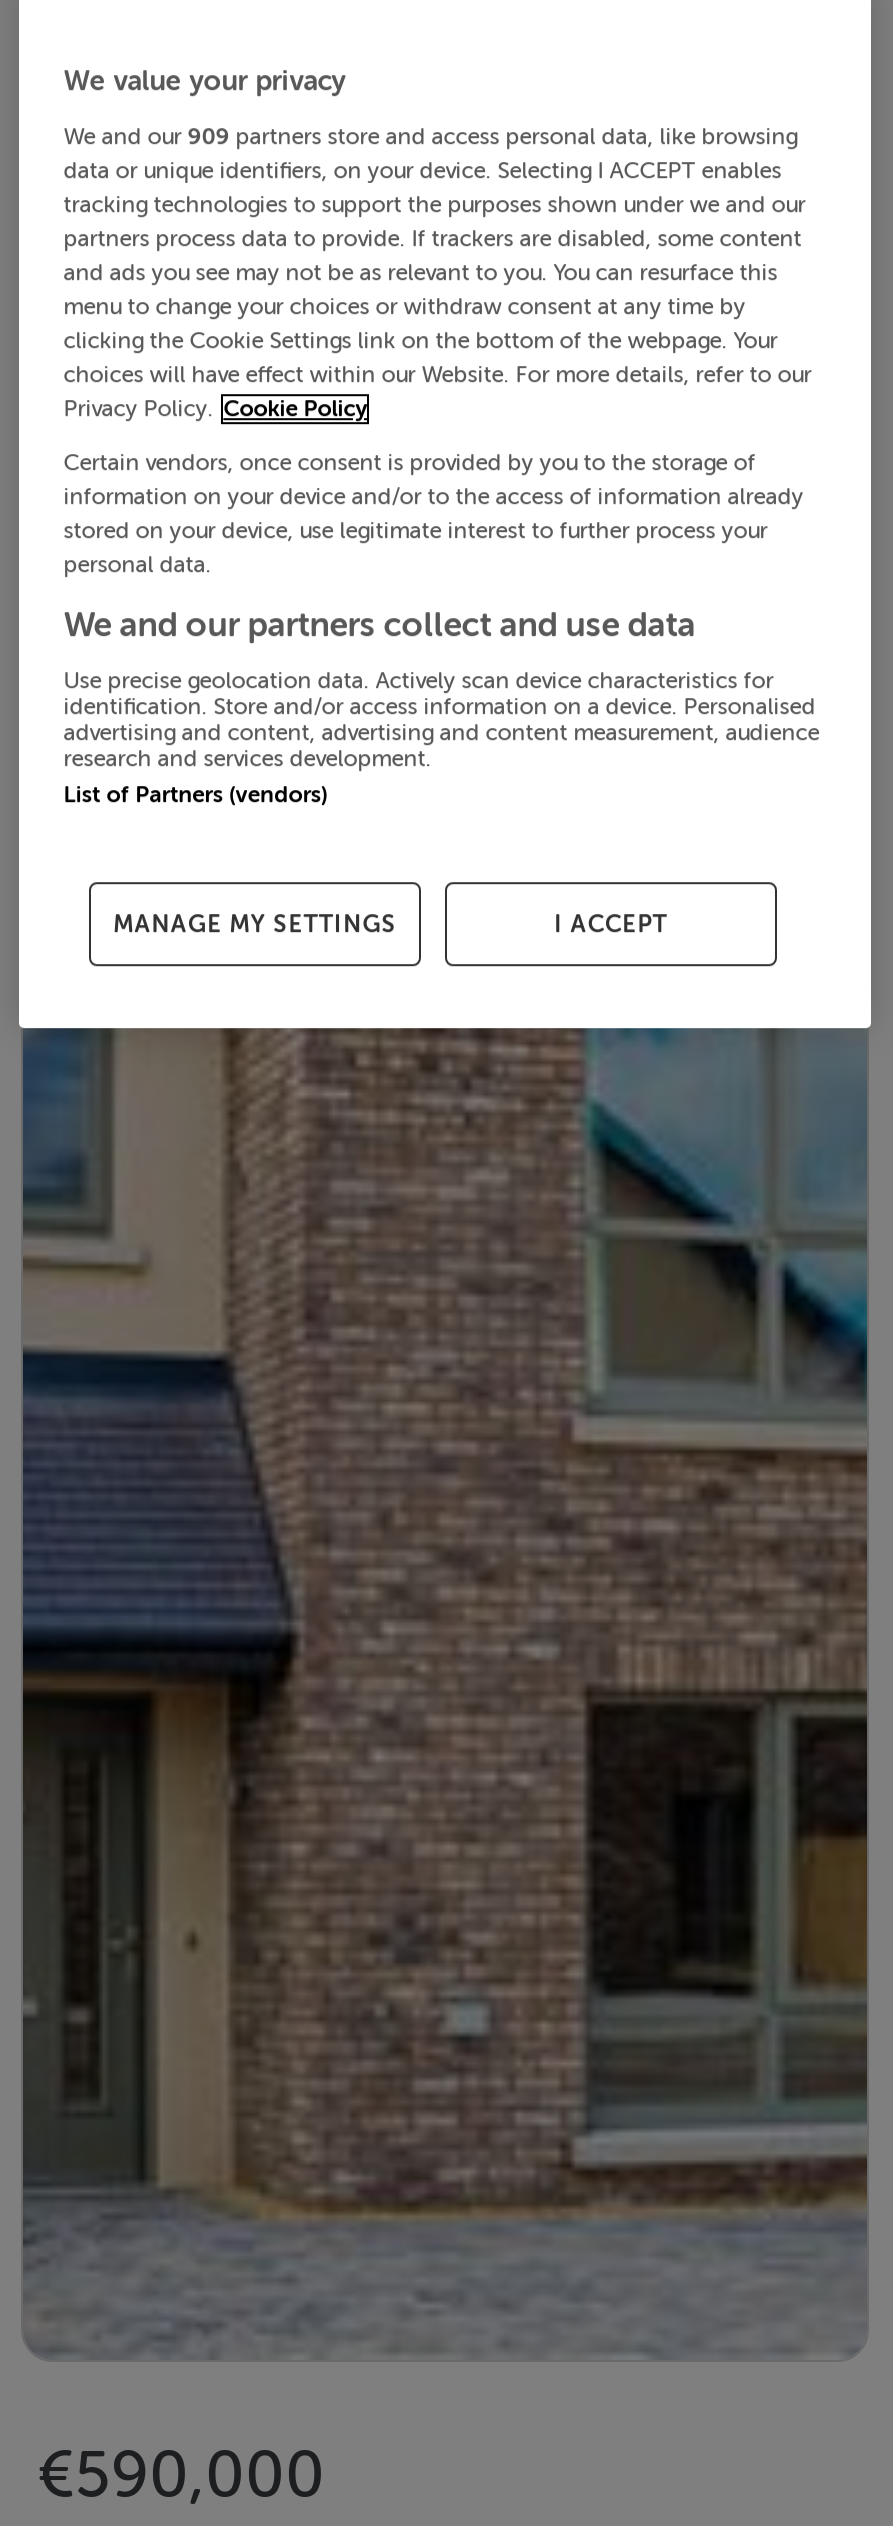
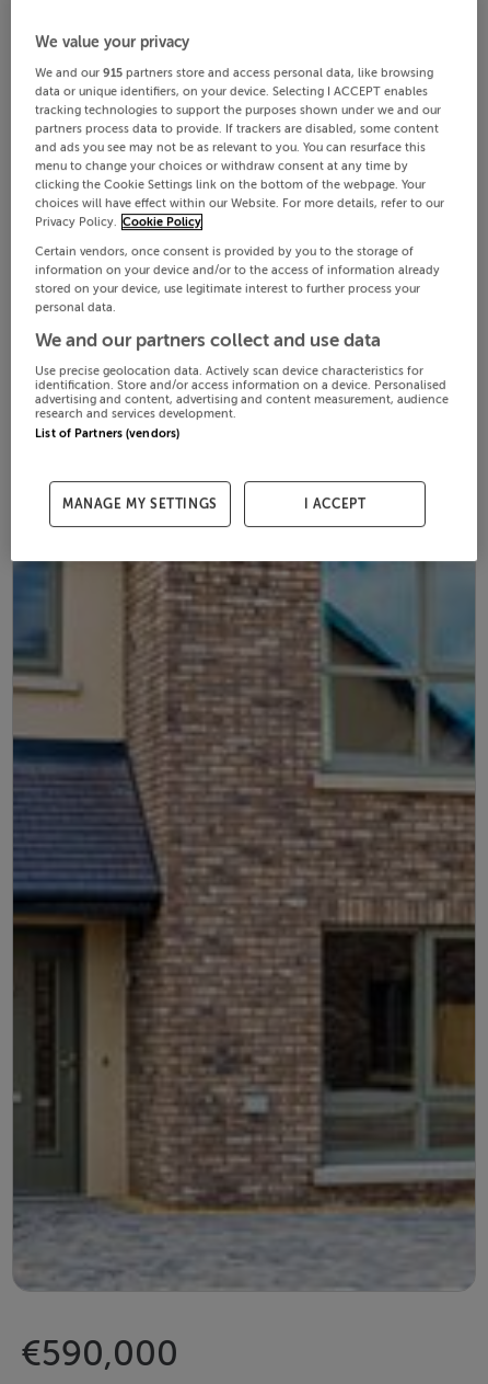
[63,125,797,151] We and our 909 partners store and access personal data, like browsing -> [35,66,434,80] We and our 915 partners store and access personal data, like browsing

